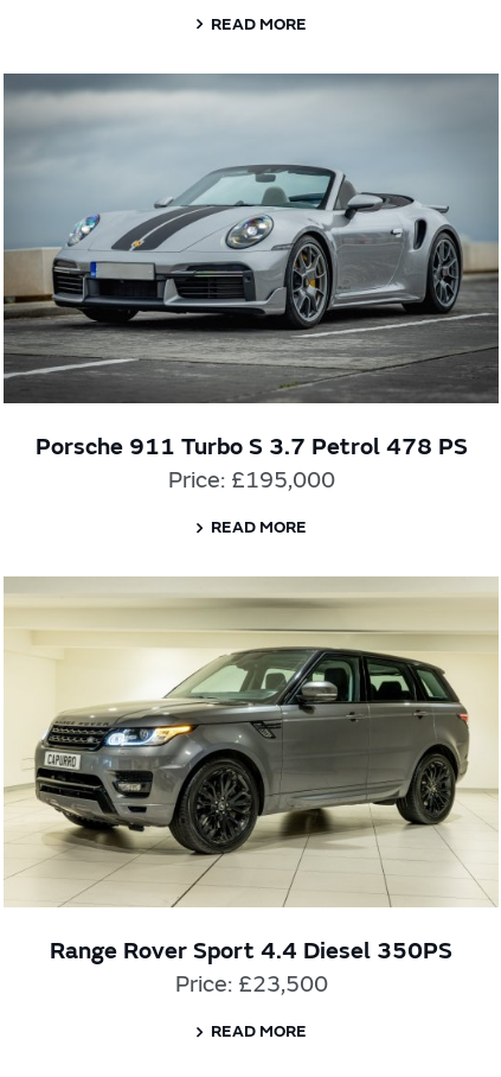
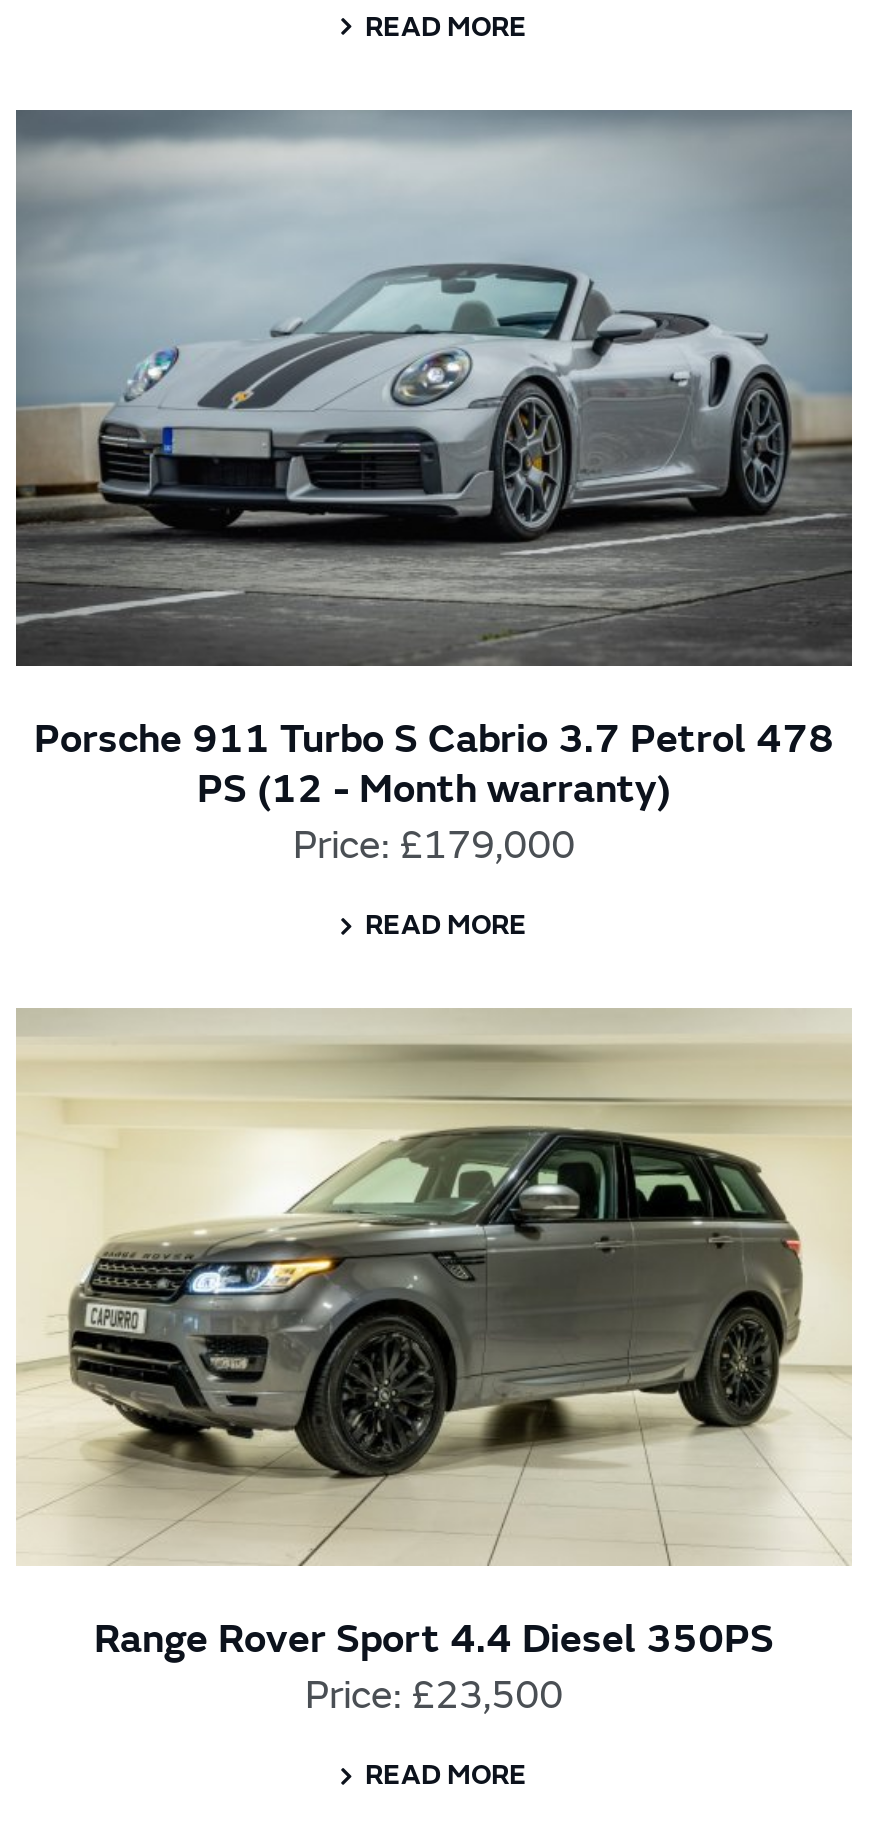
[35,432,467,495] Porsche 911 Turbo S 3.7 Petrol 478 PS | Price: £195,000 -> [34,715,834,871] Porsche 911 Turbo S Cabrio 3.7 Petrol 478 | PS (12 - Month warranty) | Price: £179,000

